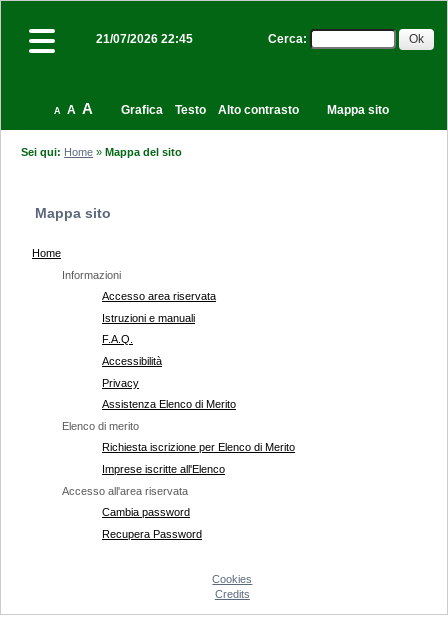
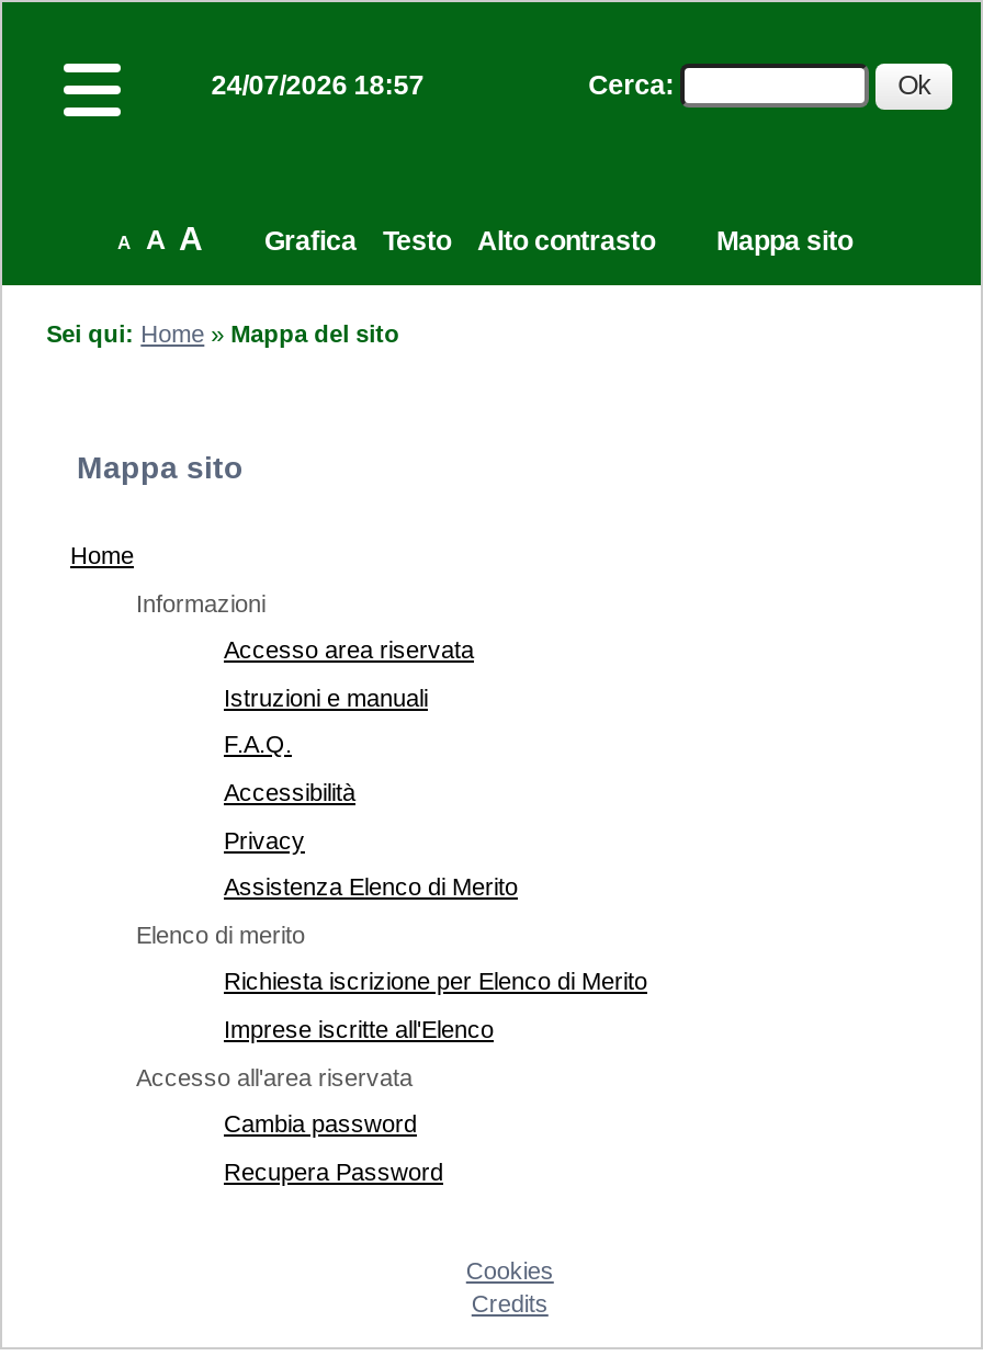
[96,32,193,46] 21/07/2026 22:45 -> [211,71,424,101] 24/07/2026 18:57

